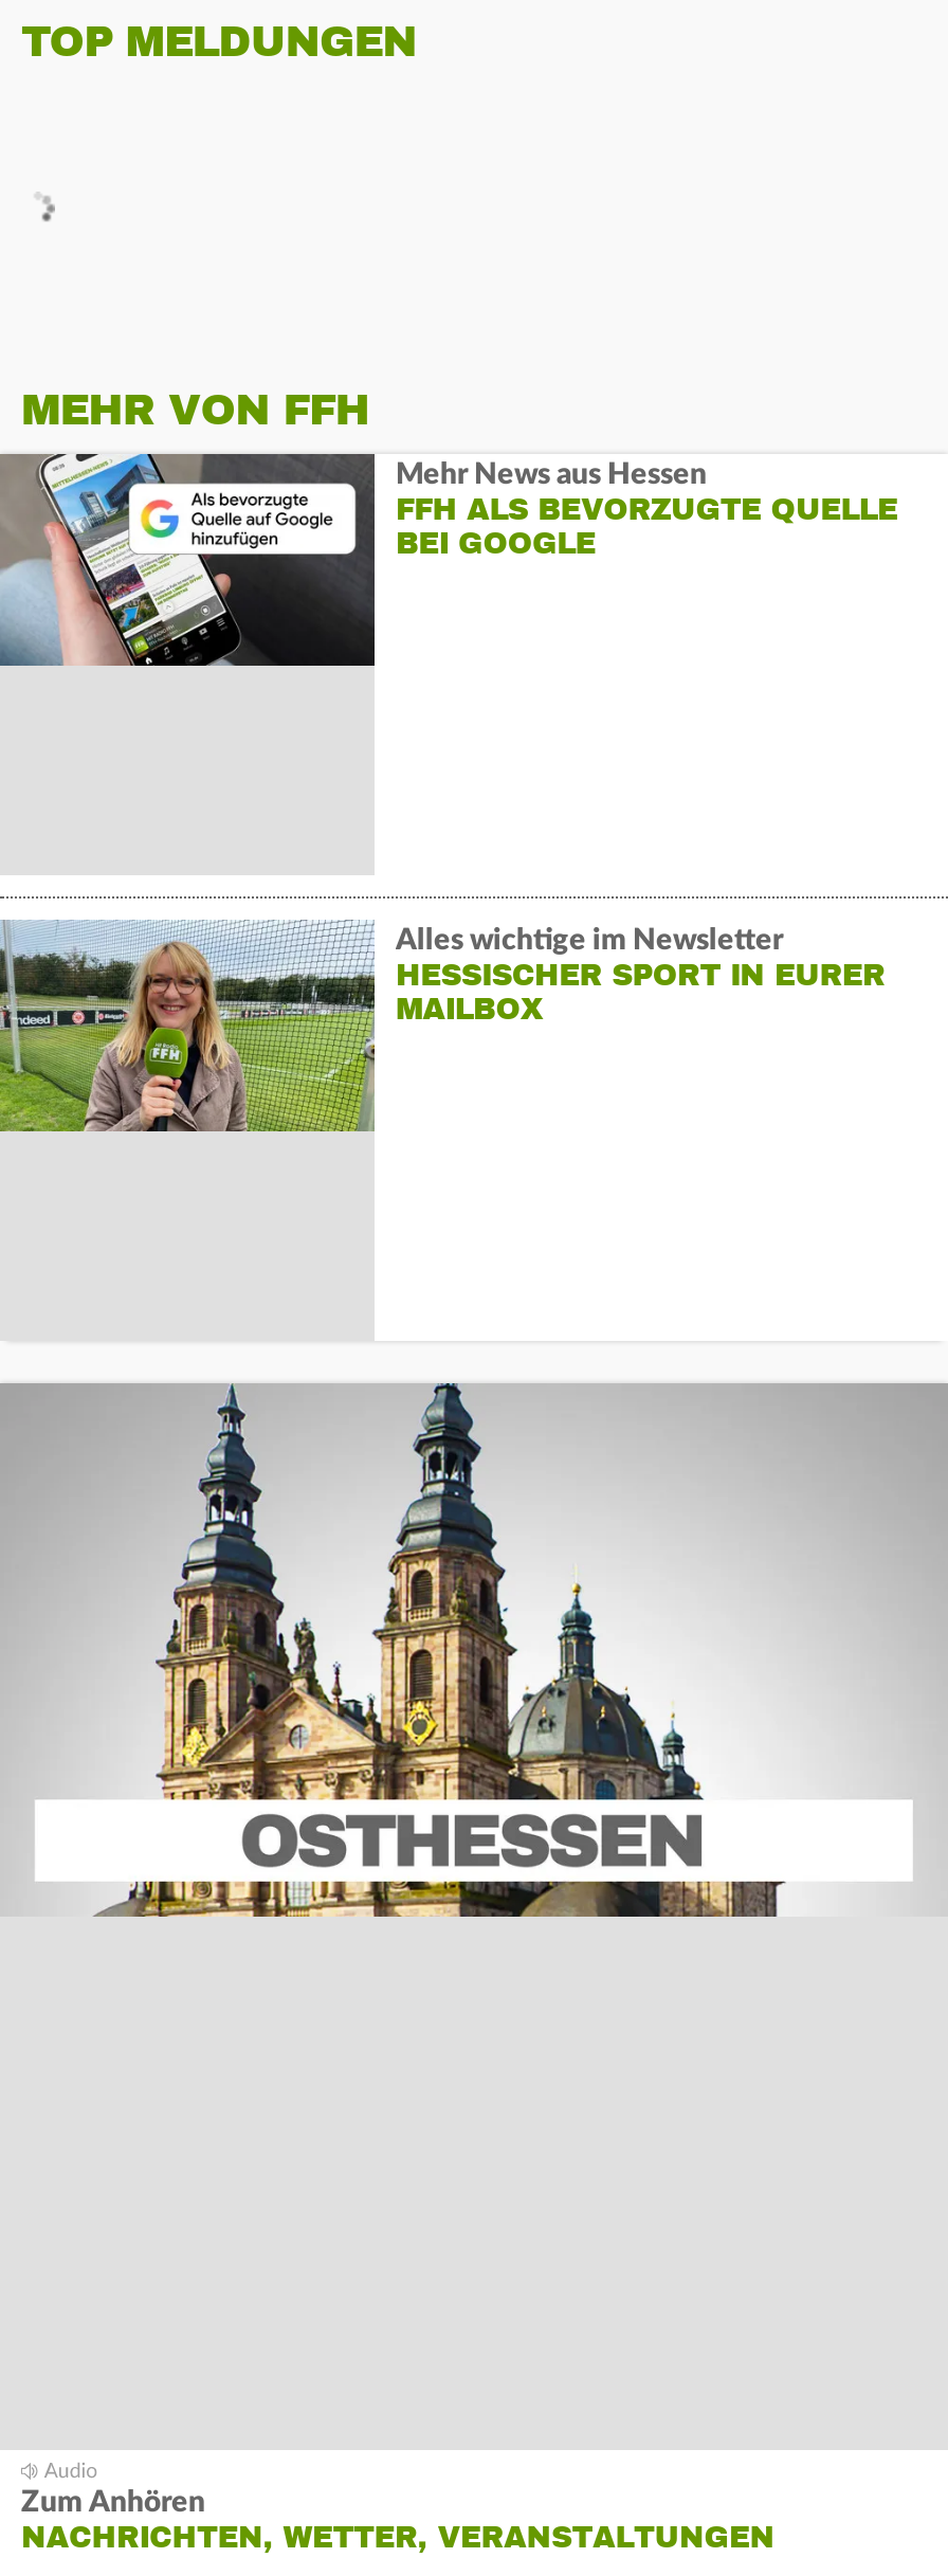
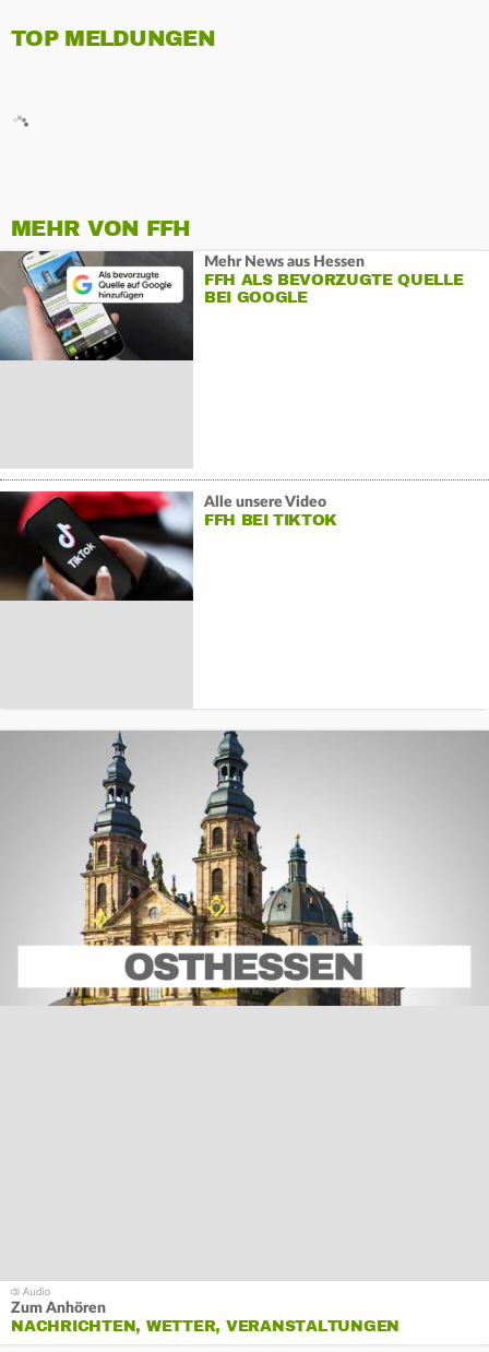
[6,920,885,1133] [image] | Alles wichtige im Newsletter | HESSISCHER SPORT IN EURER | MAILBOX -> [3,490,337,602] [image] | Alle unsere Video | FFH BEI TIKTOK

